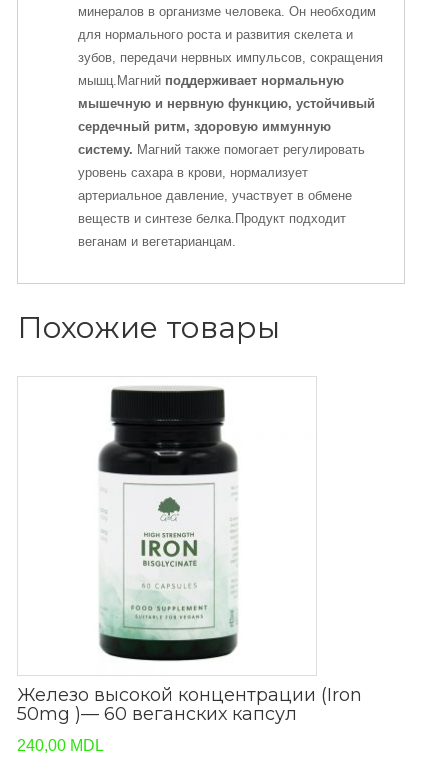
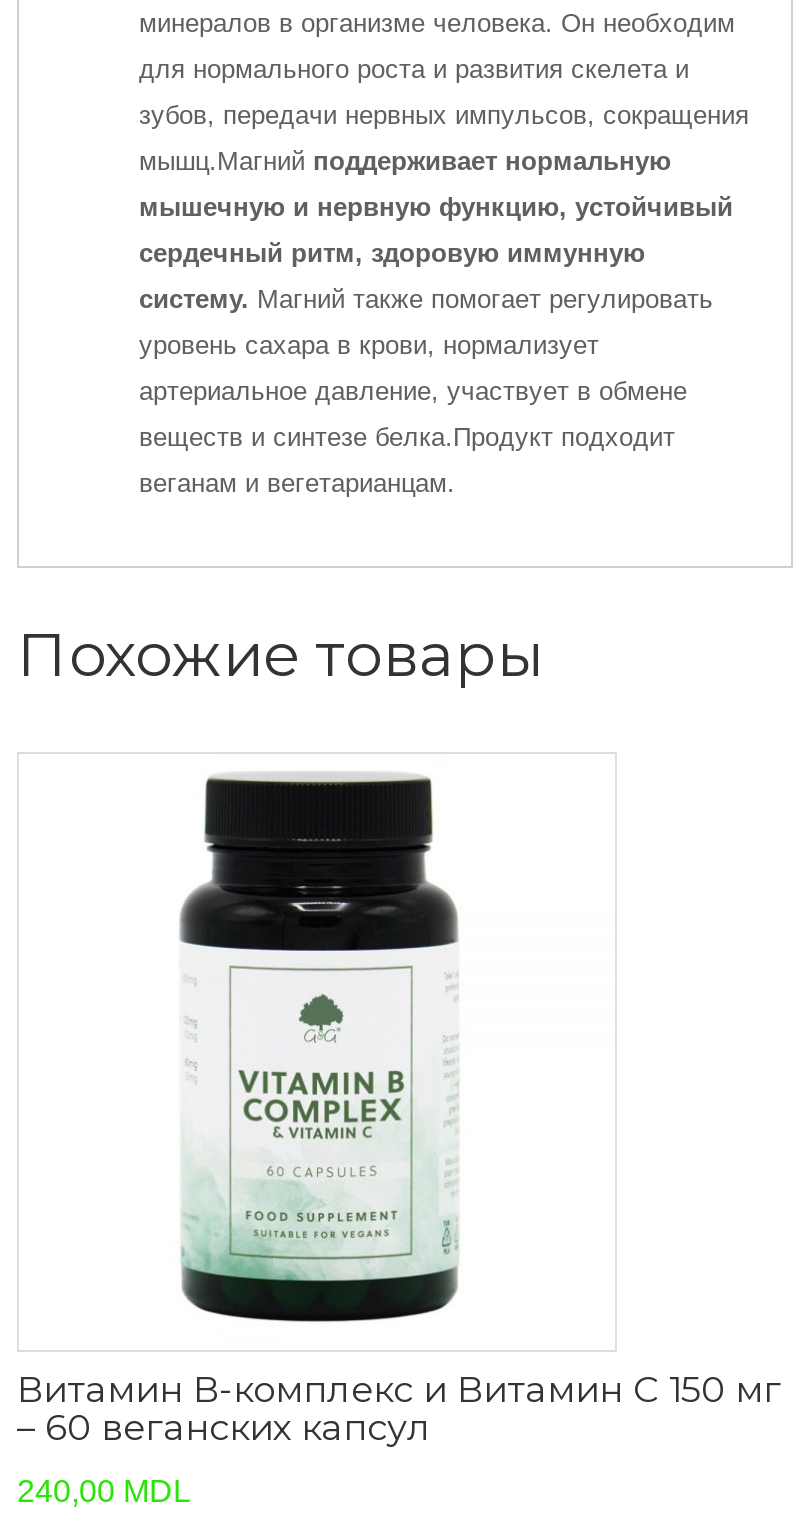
[128,532,210,569] [image] -> [237,1066,405,1140] [image]
[17,684,362,725] Железо высокой концентрации (Iron | 50mg )— 60 веганских капсул -> [17,1368,781,1450] Витамин В-комплекс и Витамин C 150 мг | – 60 веганских капсул

